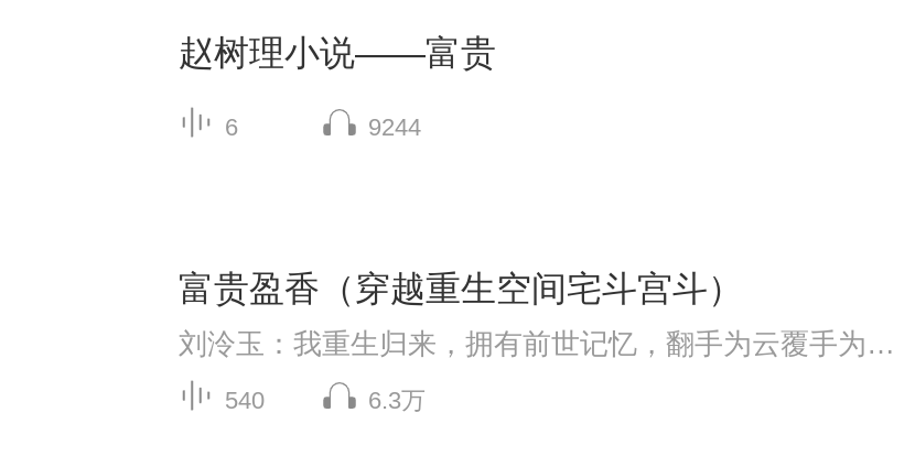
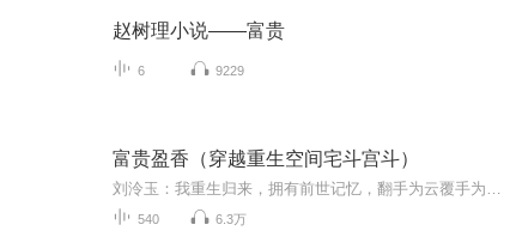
[368,113,421,139] 9244 -> [215,63,244,78] 9229

